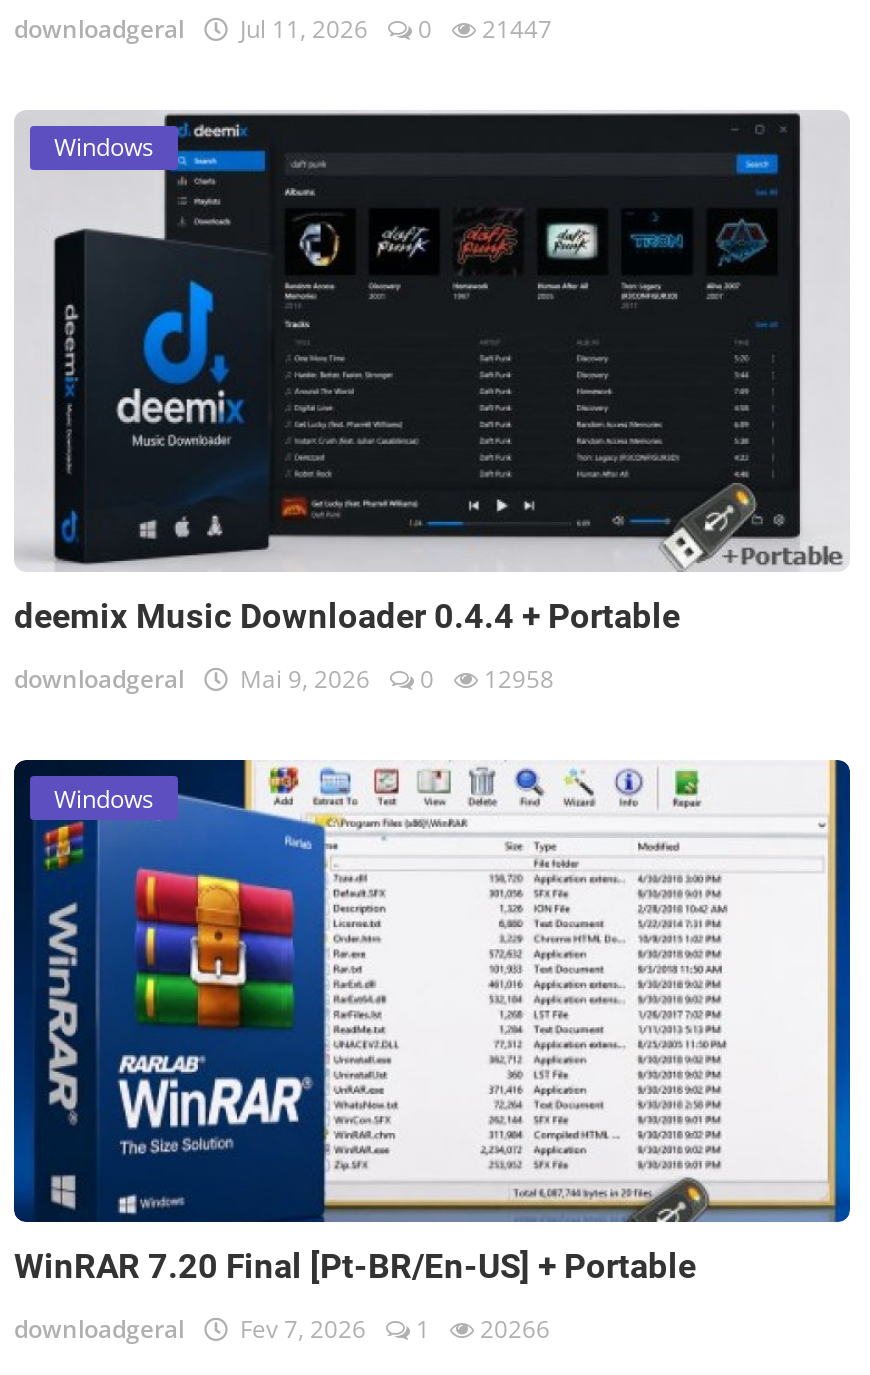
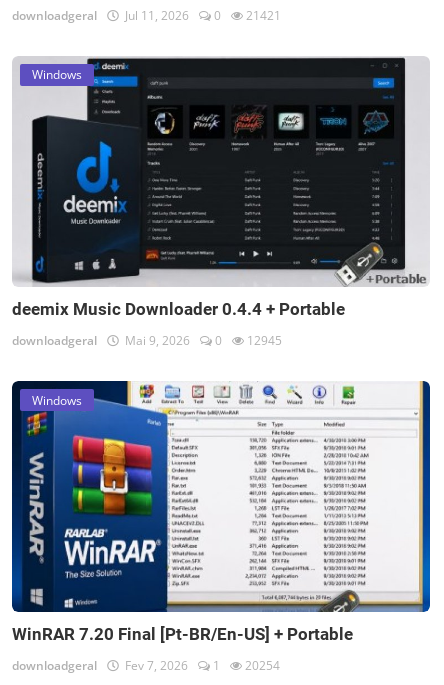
[14,12,552,46] downloadgeral Jul 11, 2026 0 21447 -> [12,7,281,24] downloadgeral Jul 11, 2026 0 21421
[14,662,554,696] downloadgeral Mai 9, 2026 0 12958 -> [12,332,282,349] downloadgeral Mai 9, 2026 0 12945
[14,1313,550,1347] downloadgeral Fev 7, 2026 1 20266 -> [12,657,280,674] downloadgeral Fev 7, 2026 1 20254

